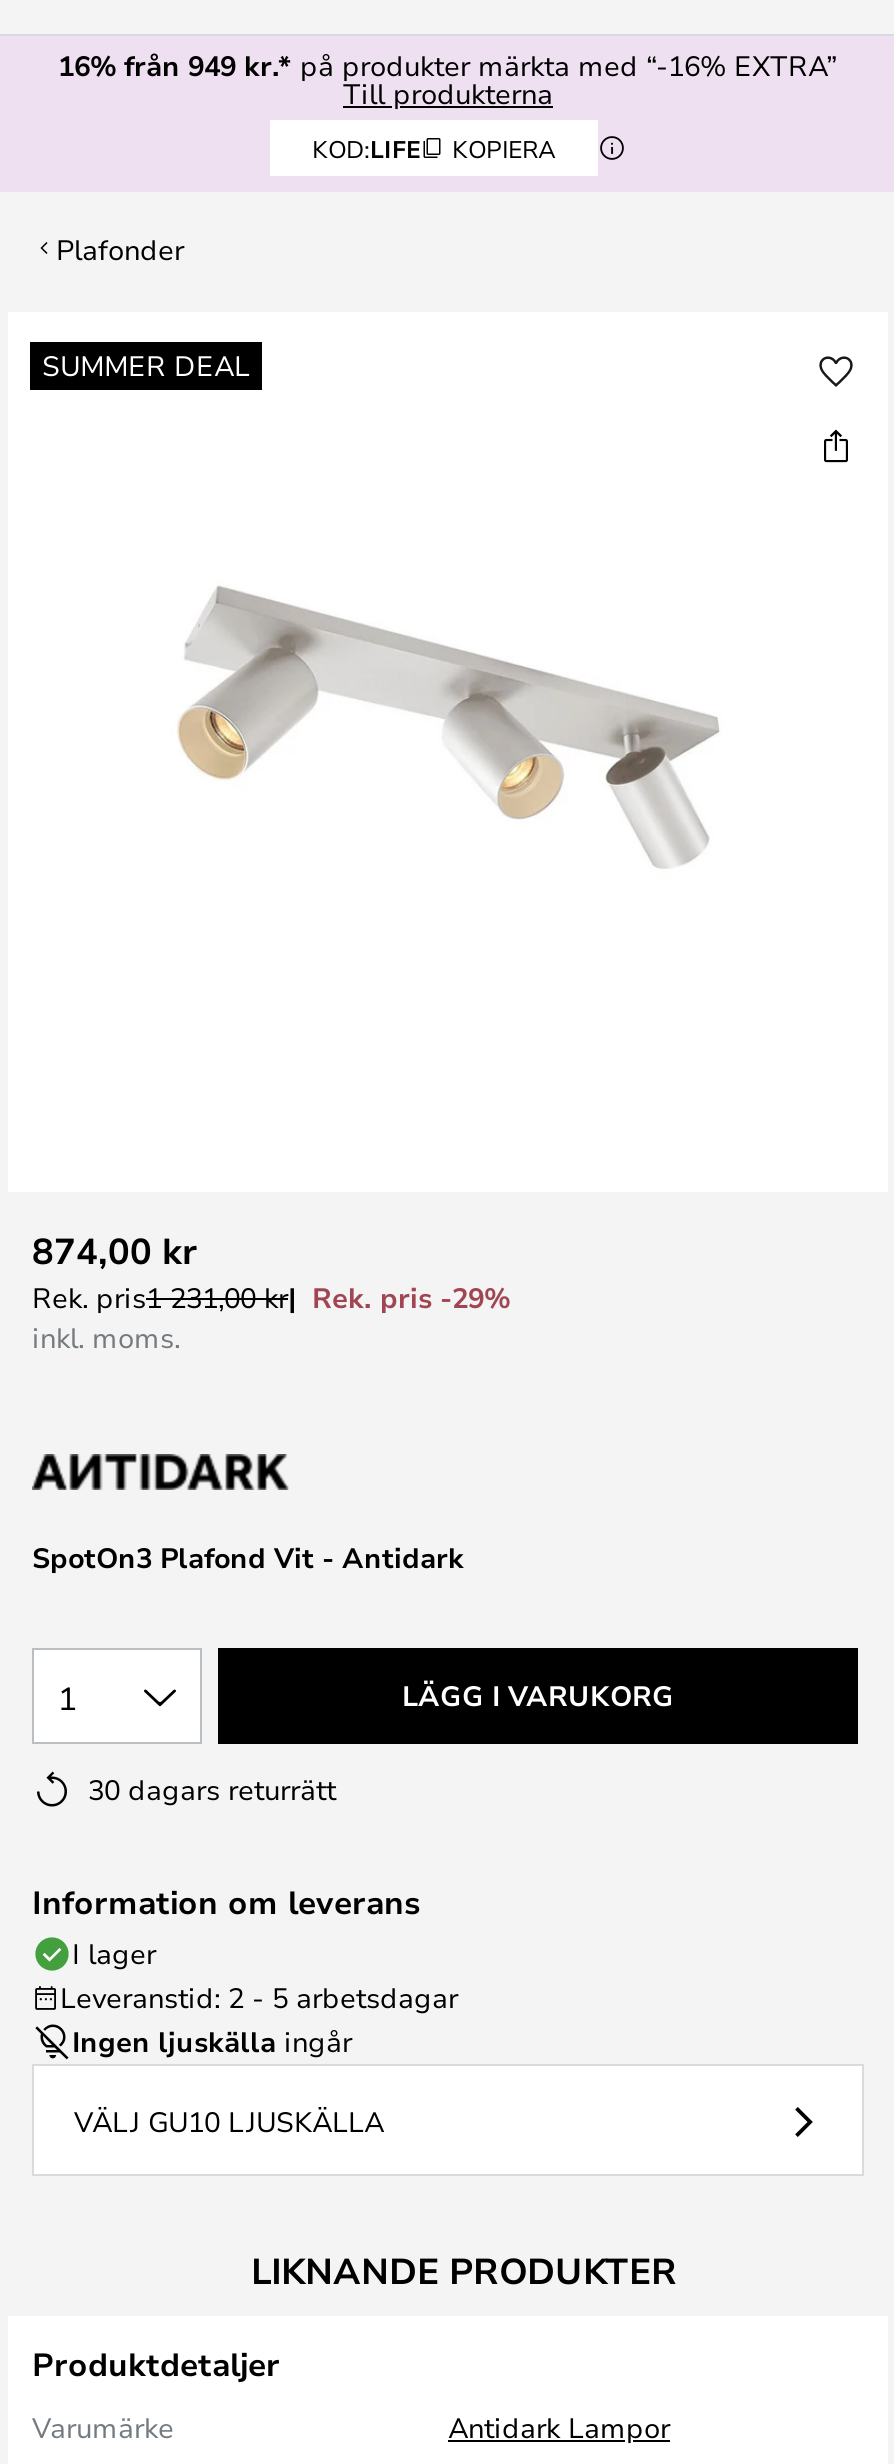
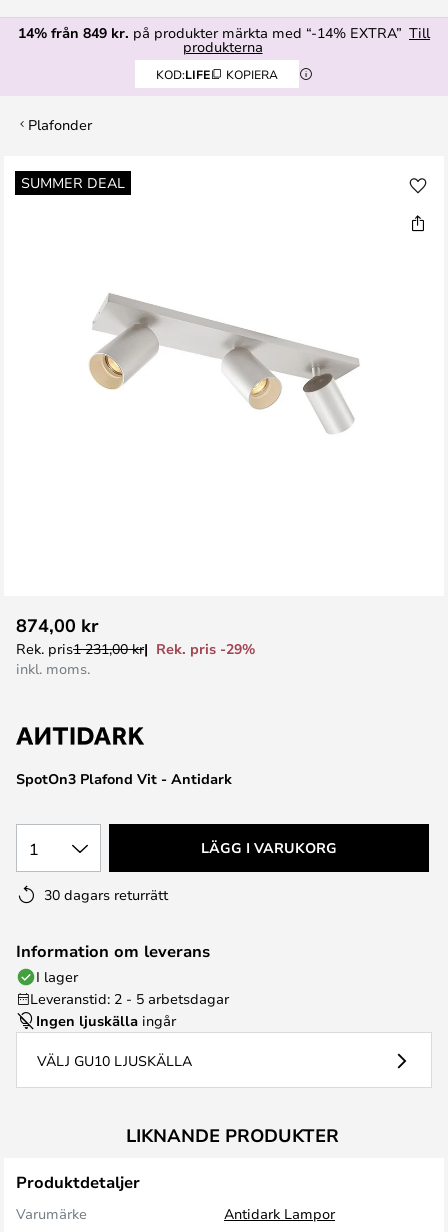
[58,46,838,112] 16% från 949 kr.* på produkter märkta med “-16% EXTRA” | Till produkterna -> [18,23,430,56] 14% från 849 kr. på produkter märkta med “-14% EXTRA” Till | produkterna

